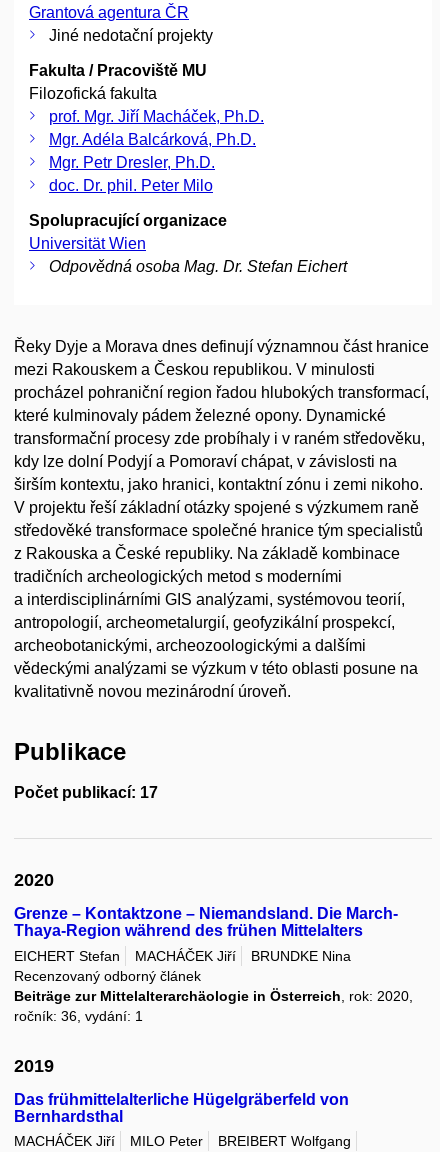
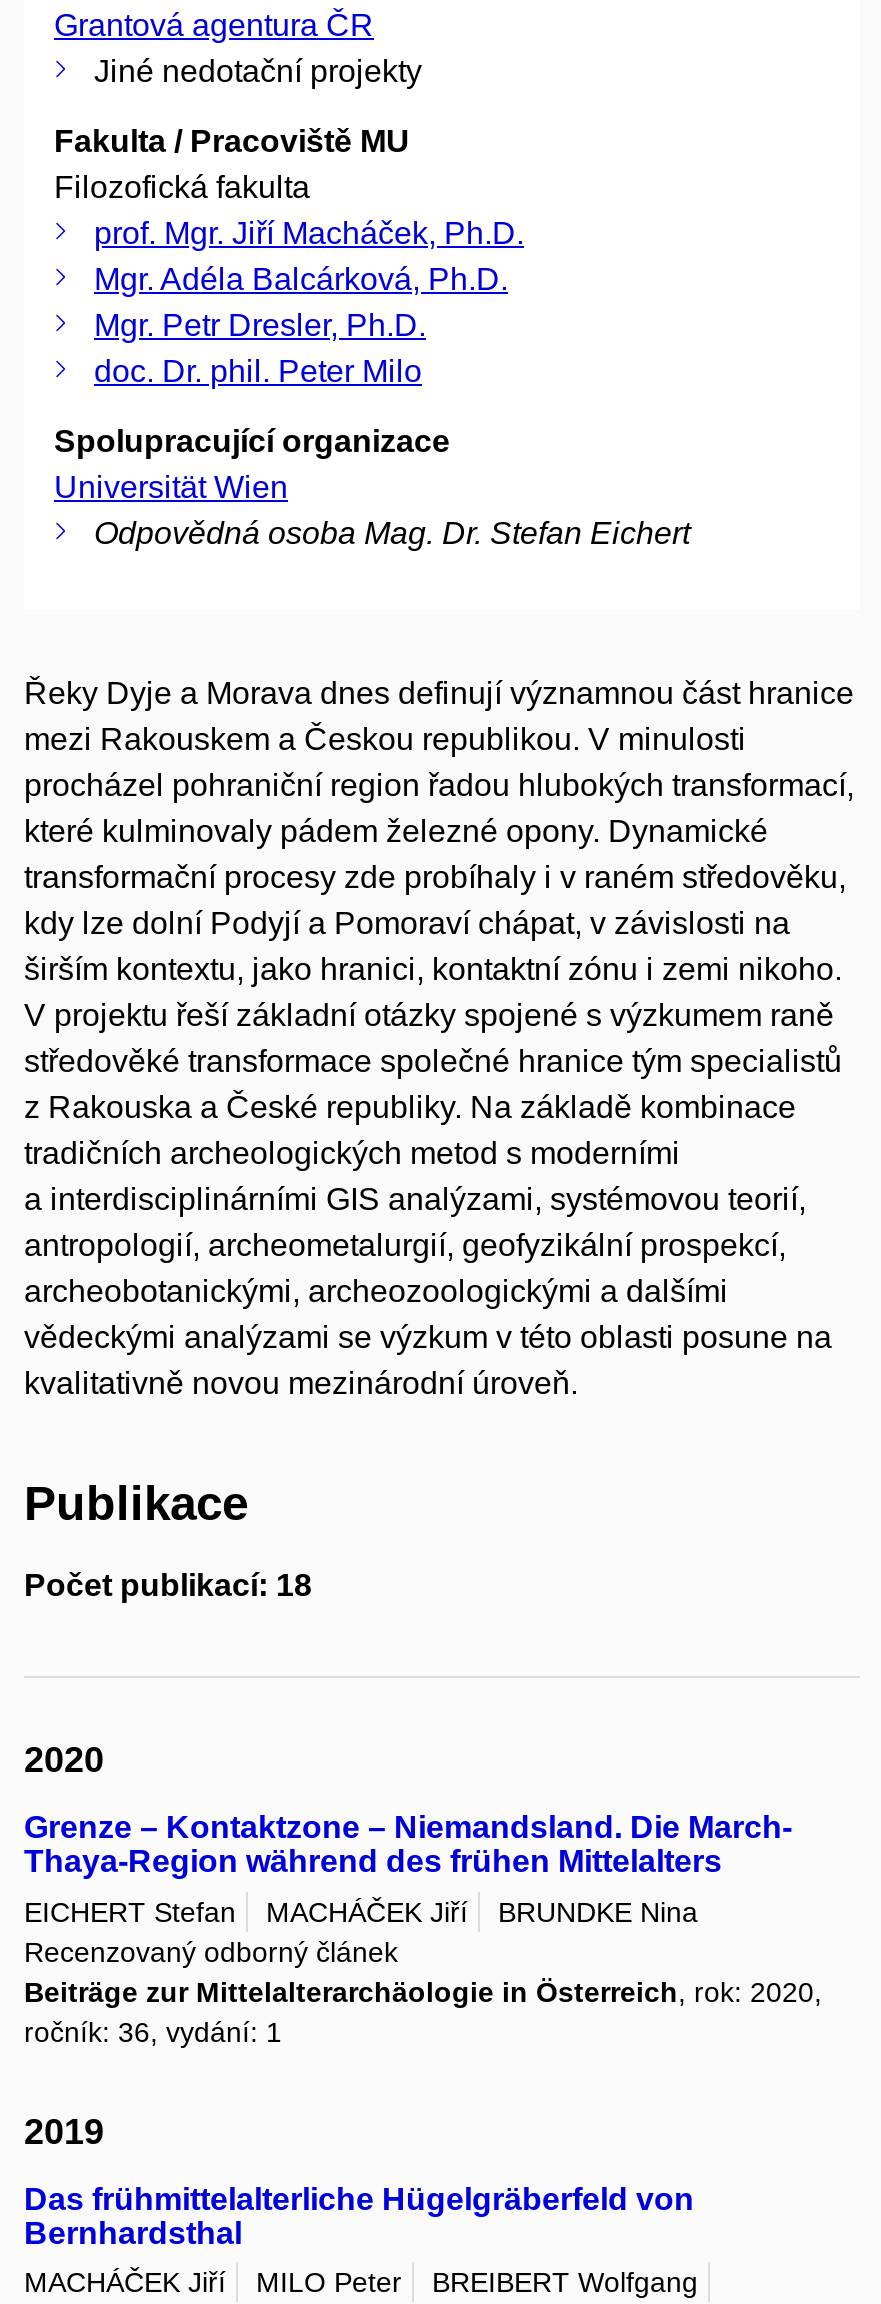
[14,784,158,801] Počet publikací: 17 -> [24,1569,312,1603] Počet publikací: 18

